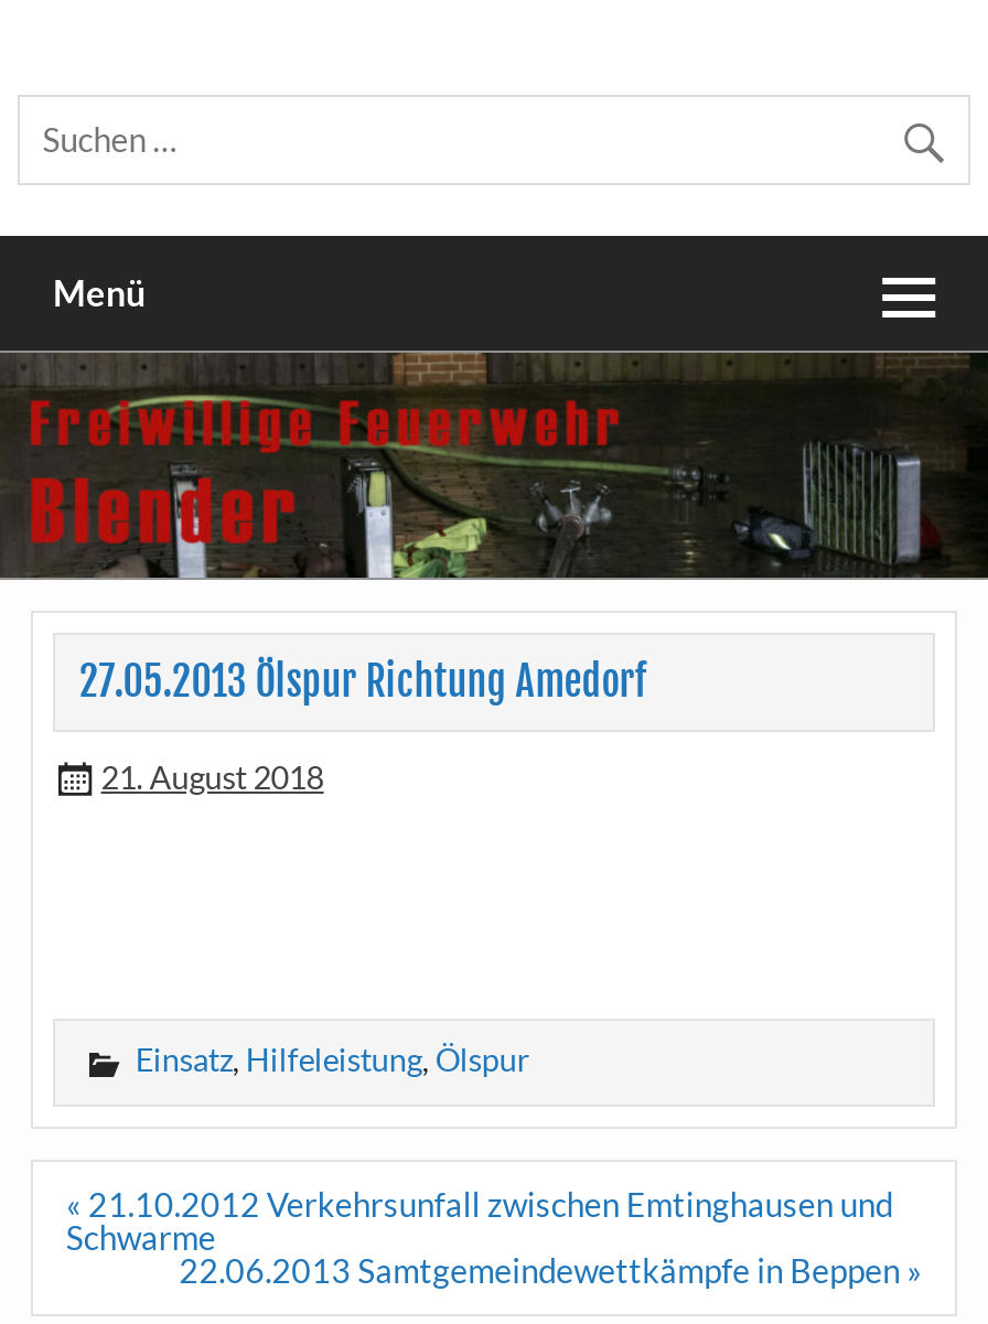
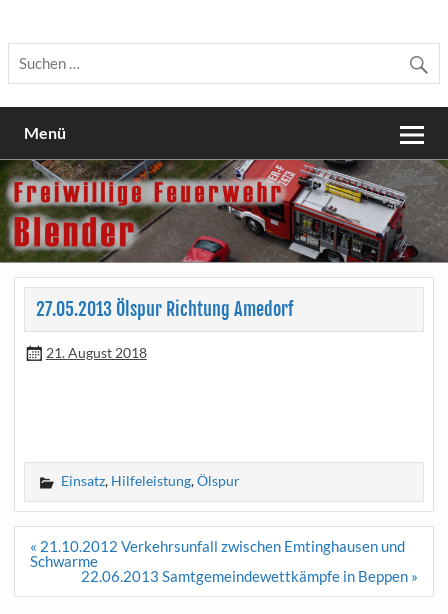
[7,353,981,580] [image] -> [3,159,445,263] [image]

